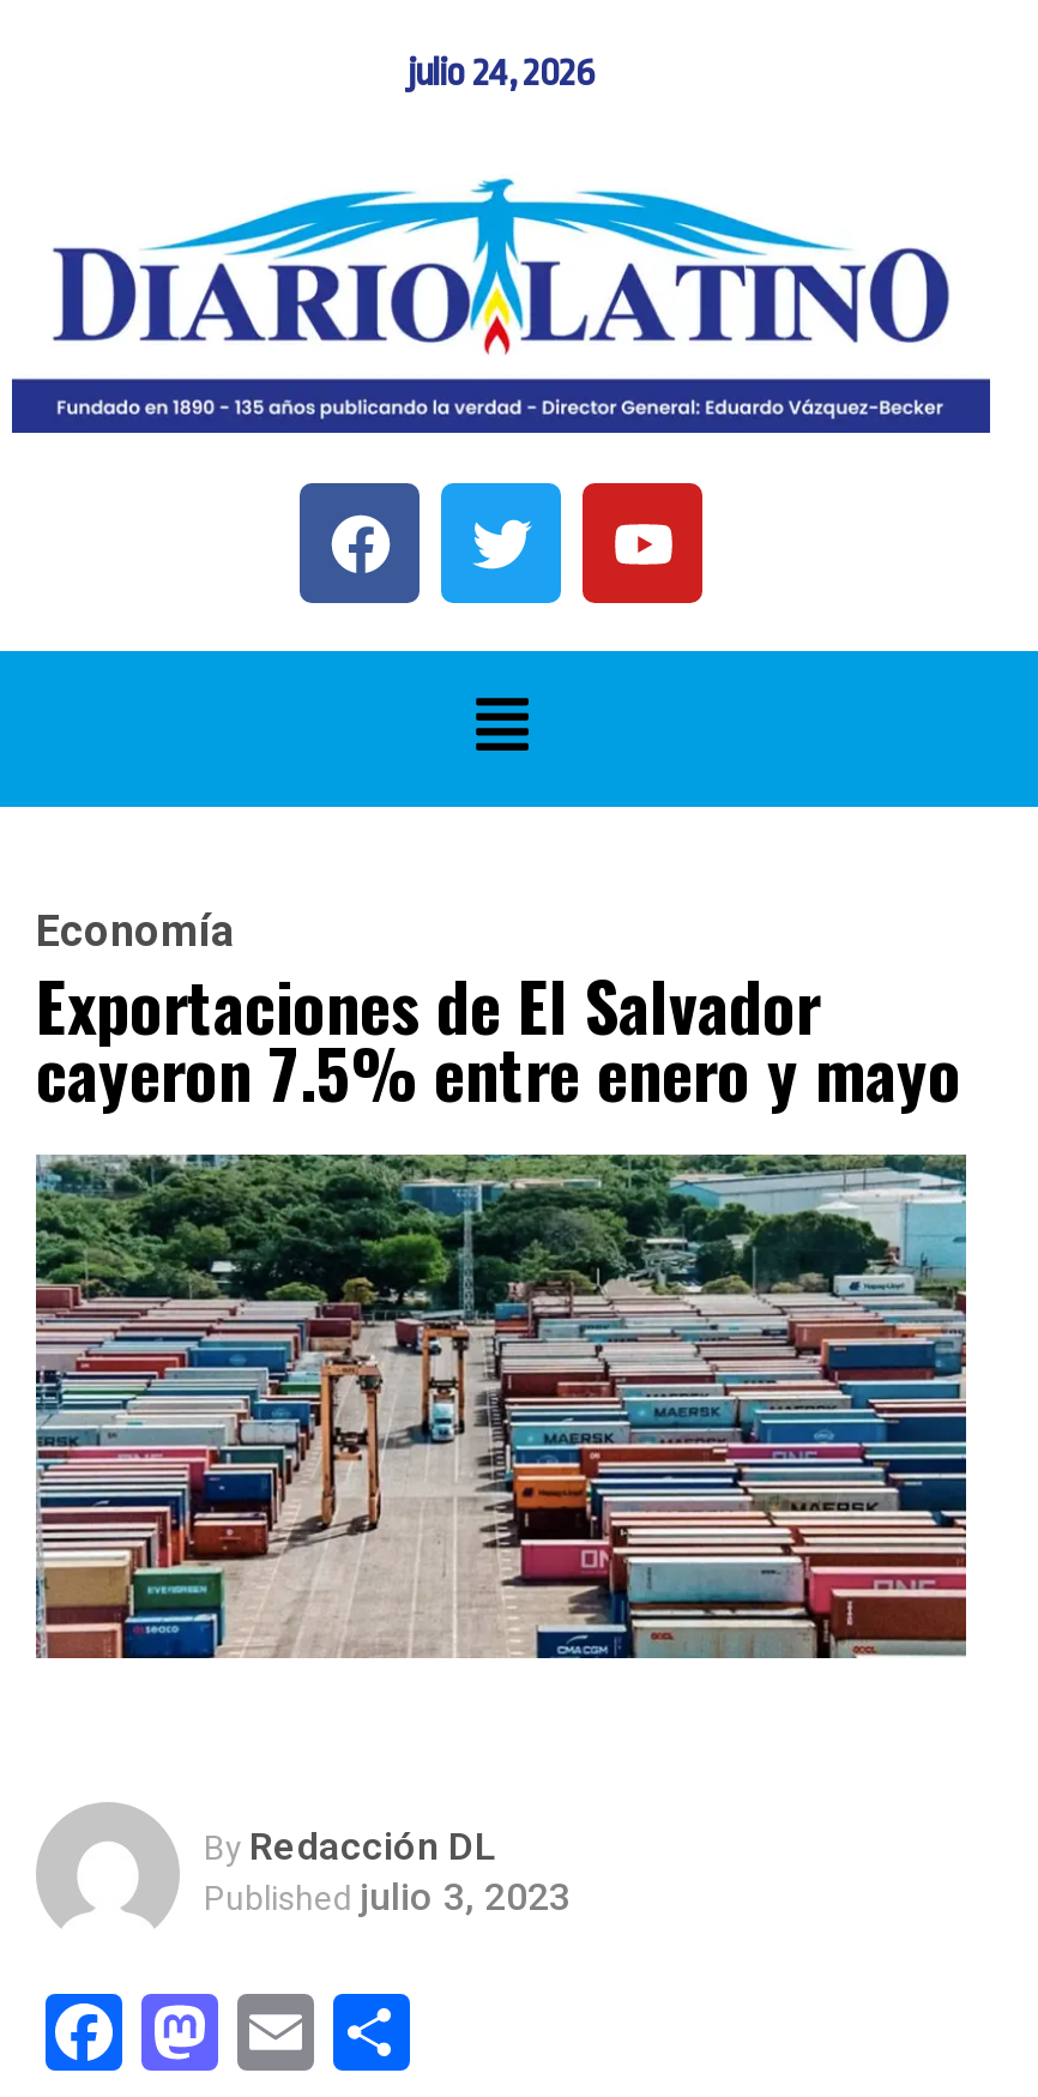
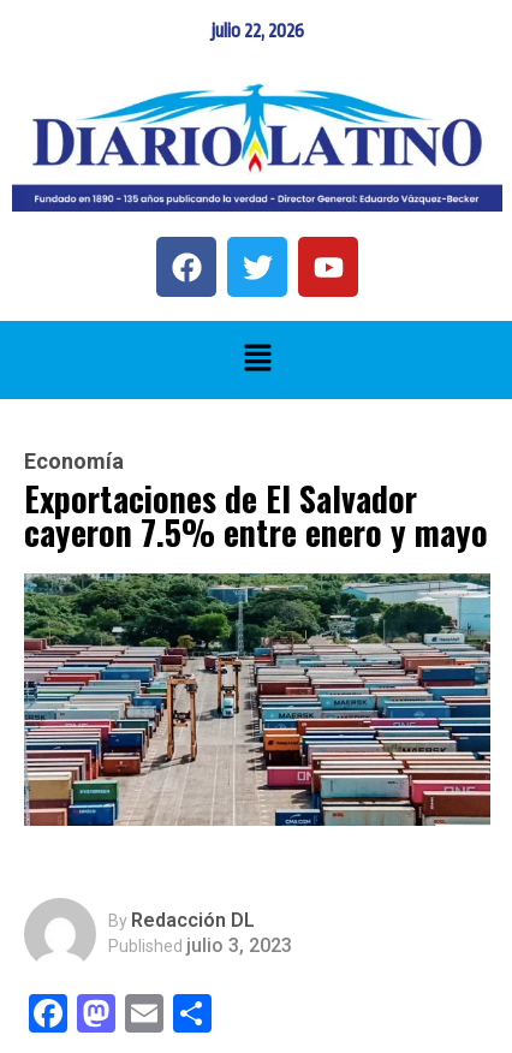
[408,52,595,95] julio 24, 2026 -> [211,20,303,42] julio 22, 2026

